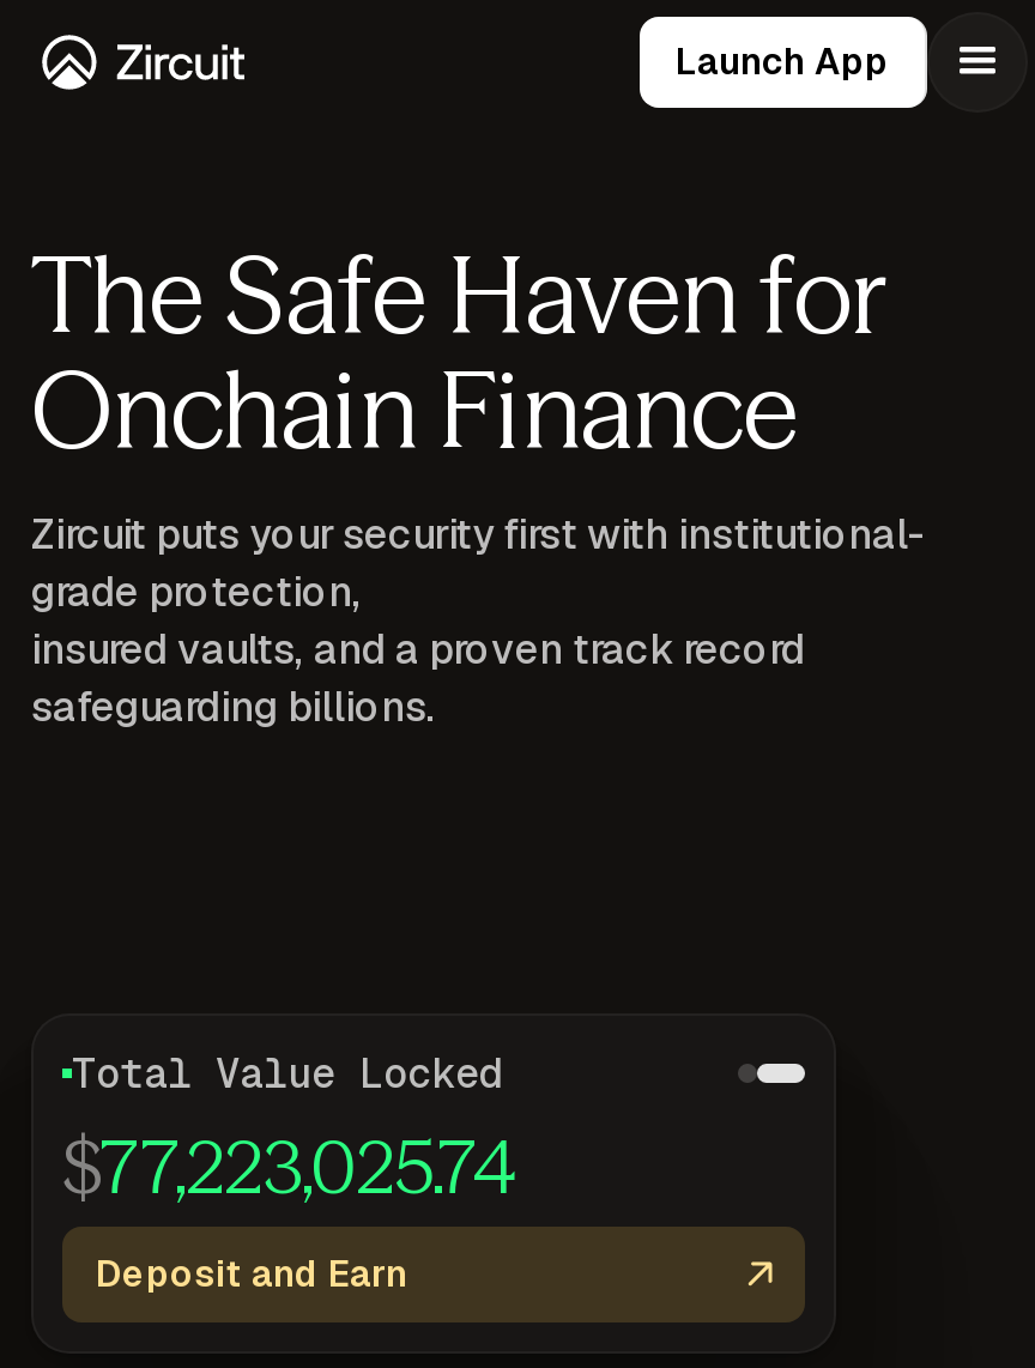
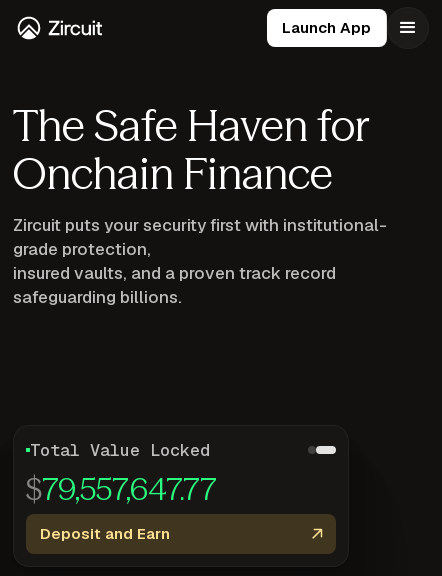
[62,1124,517,1212] $77,223,025.74 -> [26,471,217,508] $79,557,647.77

